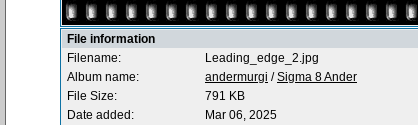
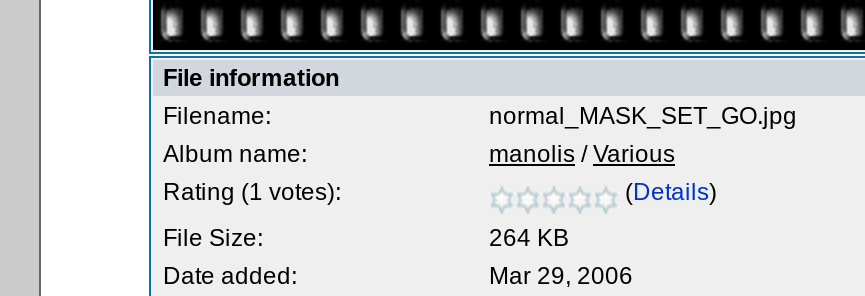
[205,51,319,65] Leading_edge_2.jpg -> [489,102,797,130] normal_MASK_SET_GO.jpg
[205,70,357,84] andermurgi / Sigma 8 Ander -> [163,140,717,206] manolis / Various | Rating (1 votes): | (Details)
[205,89,245,103] 791 KB -> [489,224,569,252] 264 KB
[205,108,277,122] Mar 06, 2025 -> [489,262,633,290] Mar 29, 2006

